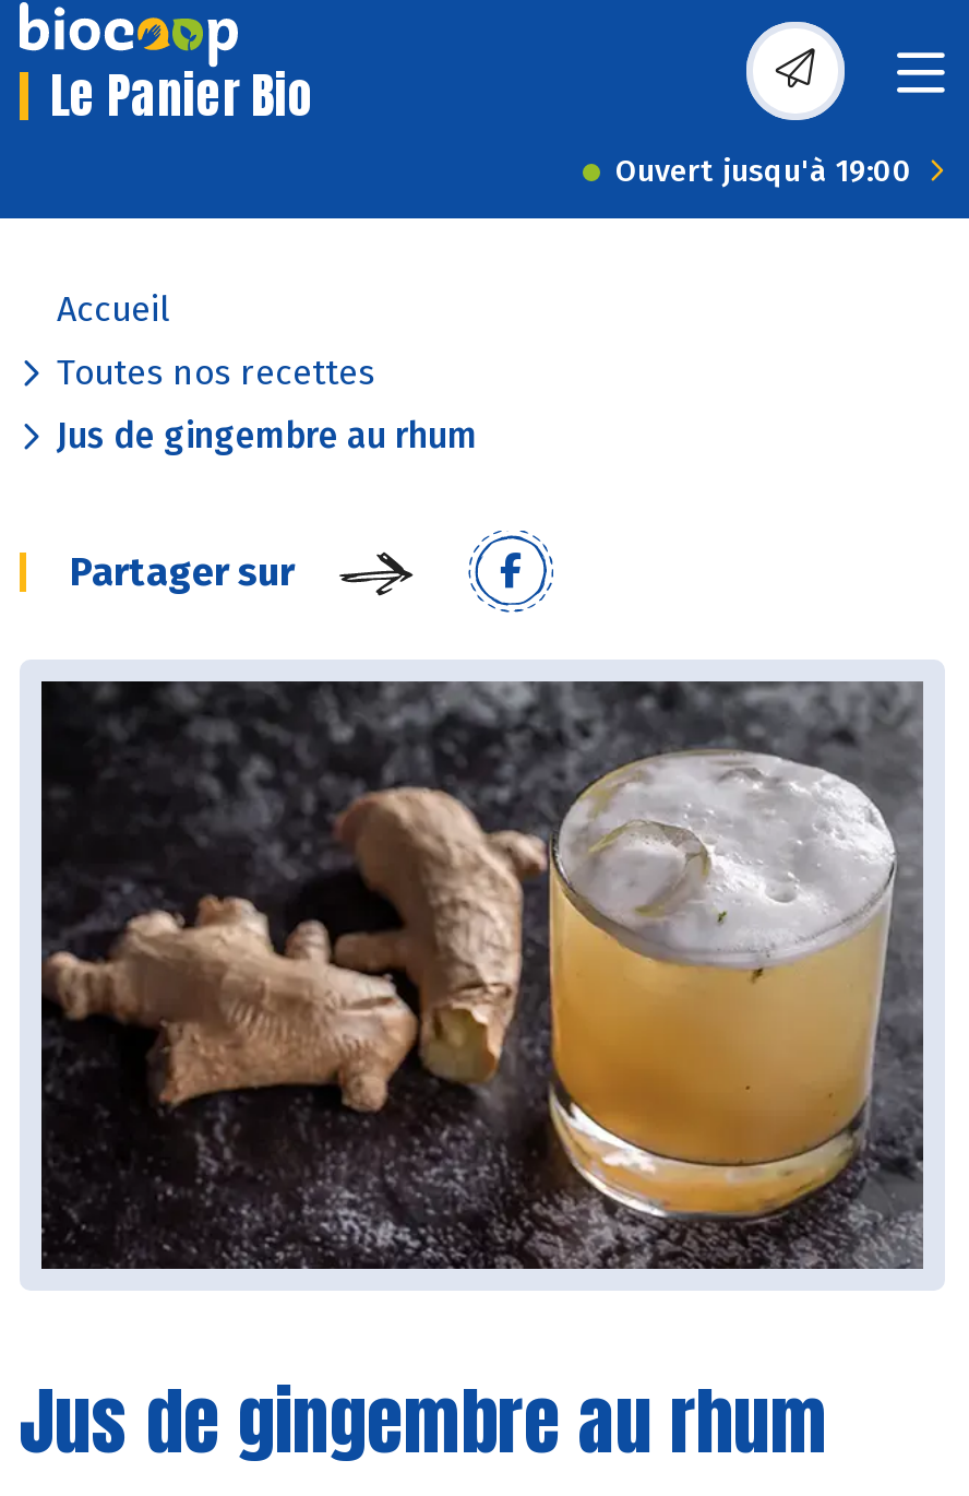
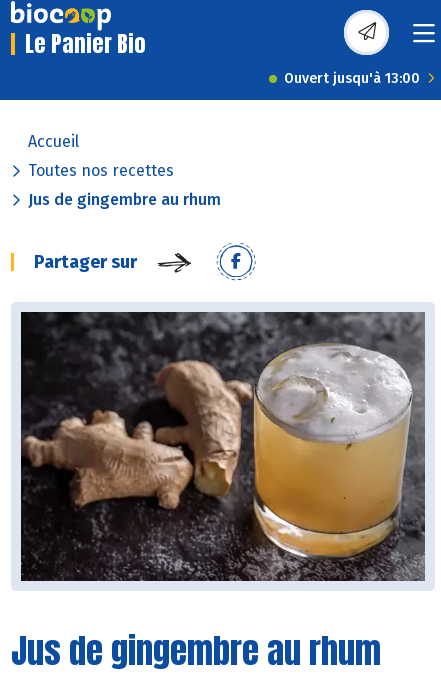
[615,153,912,190] Ouvert jusqu'à 19:00 -> [284,70,420,87] Ouvert jusqu'à 13:00

